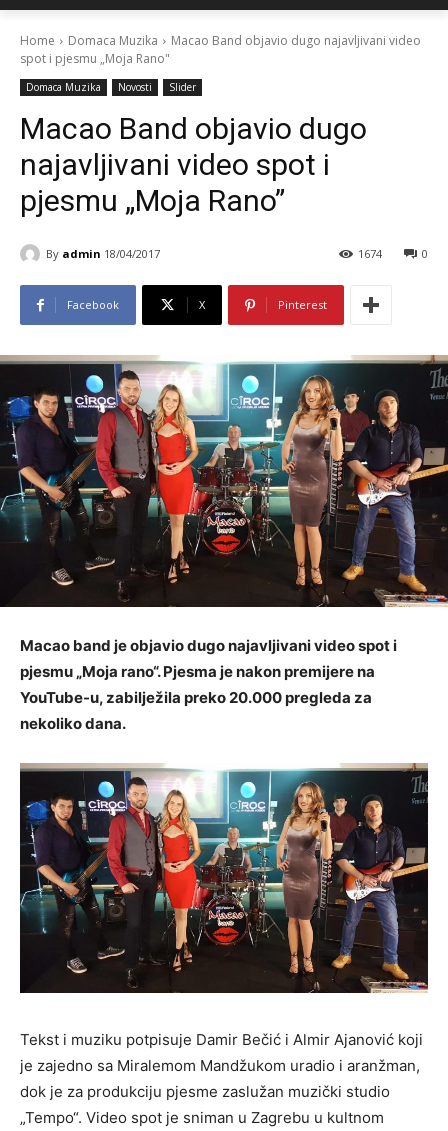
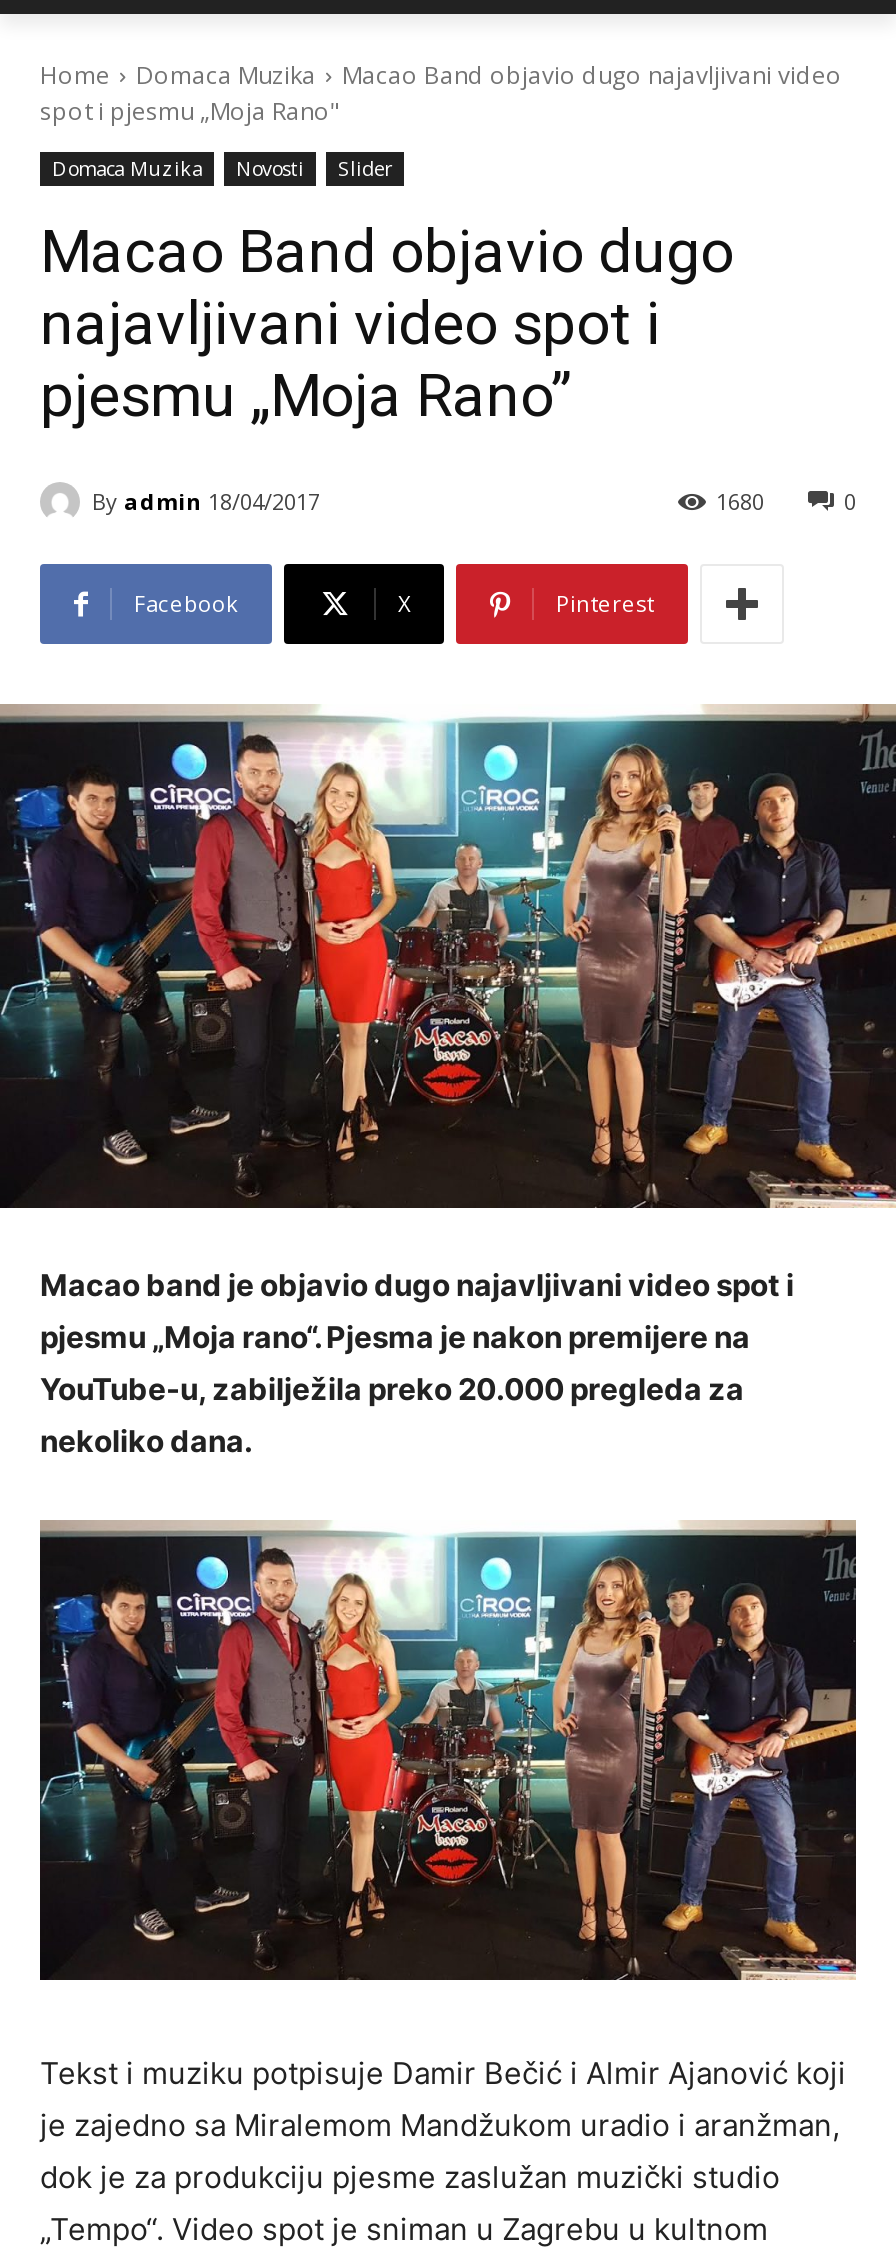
[358,246,382,261] 1674 -> [716,487,764,517] 1680

